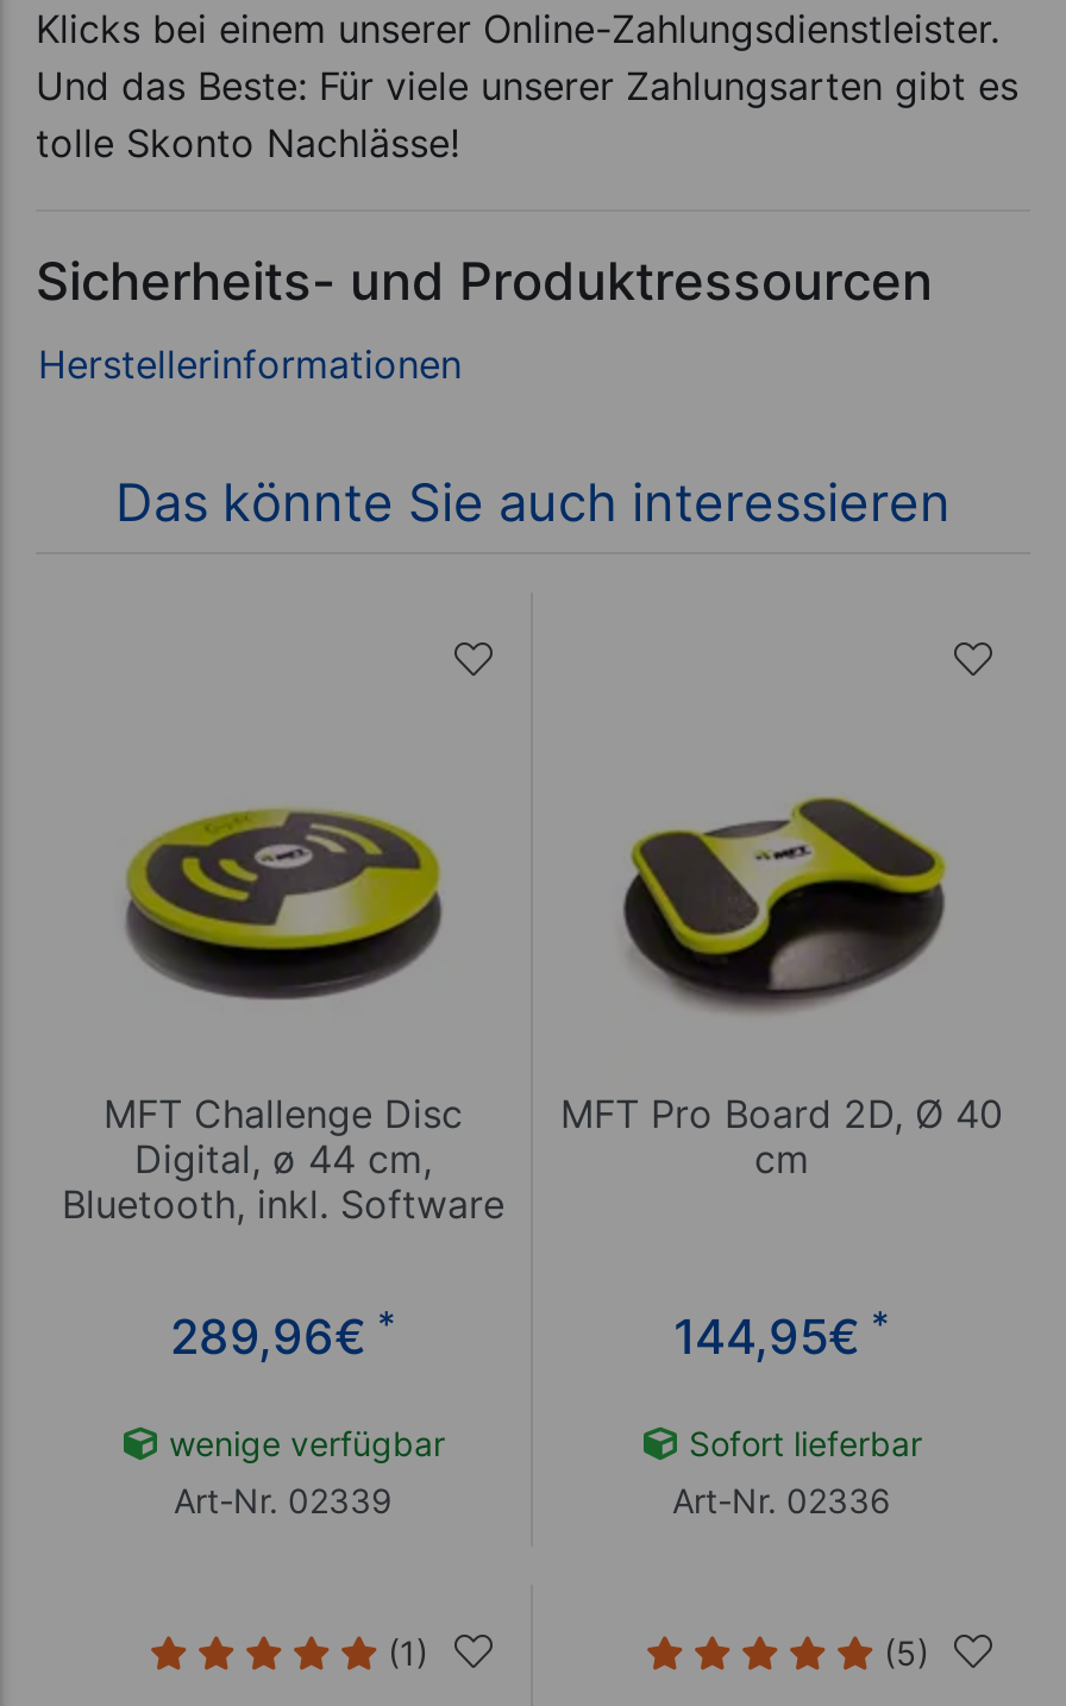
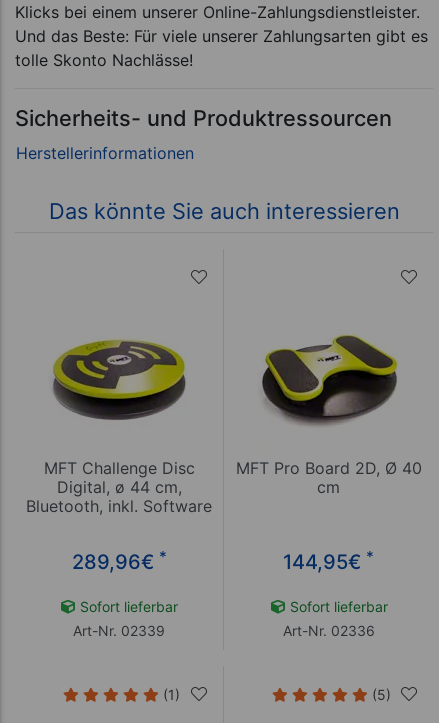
[159,1423,445,1464] wenige verfügbar -> [76,598,178,615] Sofort lieferbar

